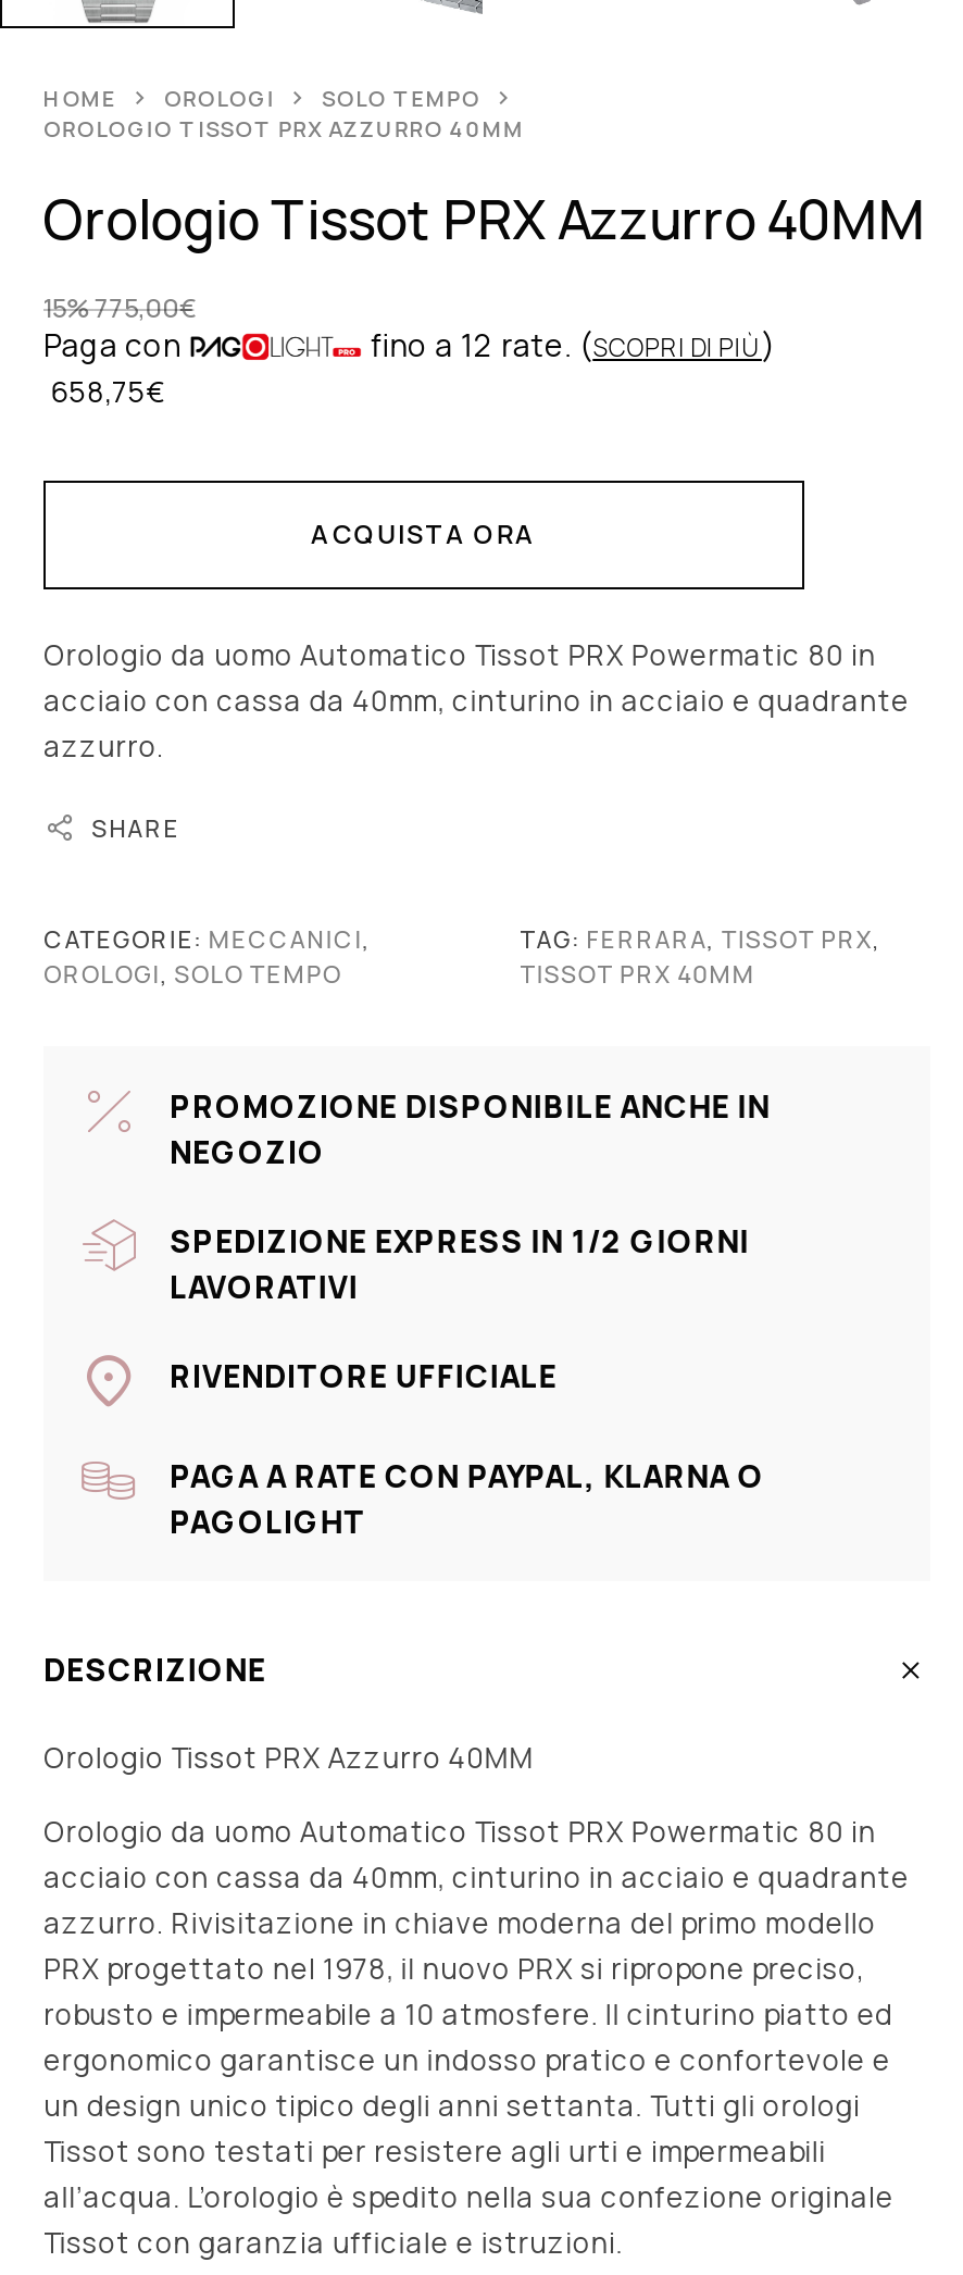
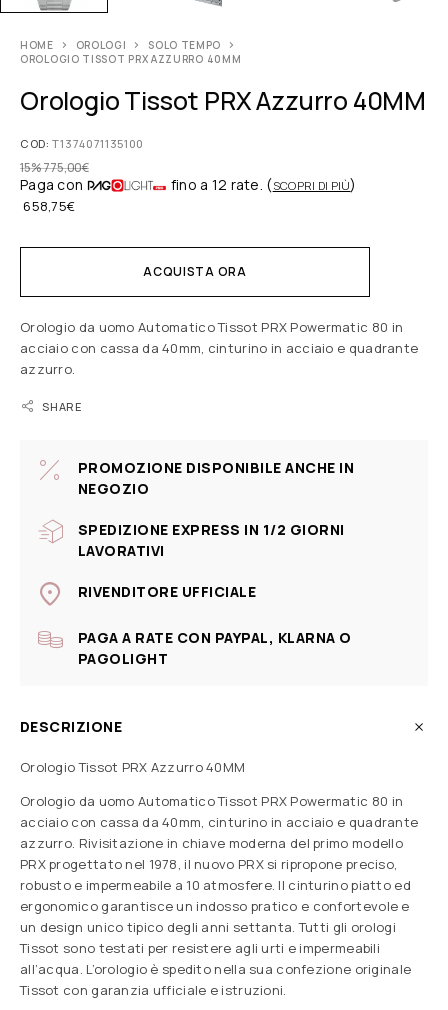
none -> [20,136,144,151] COD: T1374071135100
moved [43,290,909,844] -> [20,159,418,414]: 15% 775,00€ | Paga con | fino a 12 rate. (SCOPRI DI PIÙ) | ... | azzurro. | SHARE
[43,923,370,990] CATEGORIE: MECCANICI, | OROLOGI, SOLO TEMPO -> none
[520,923,881,990] TAG: FERRARA, TISSOT PRX, | TISSOT PRX 40MM -> none

